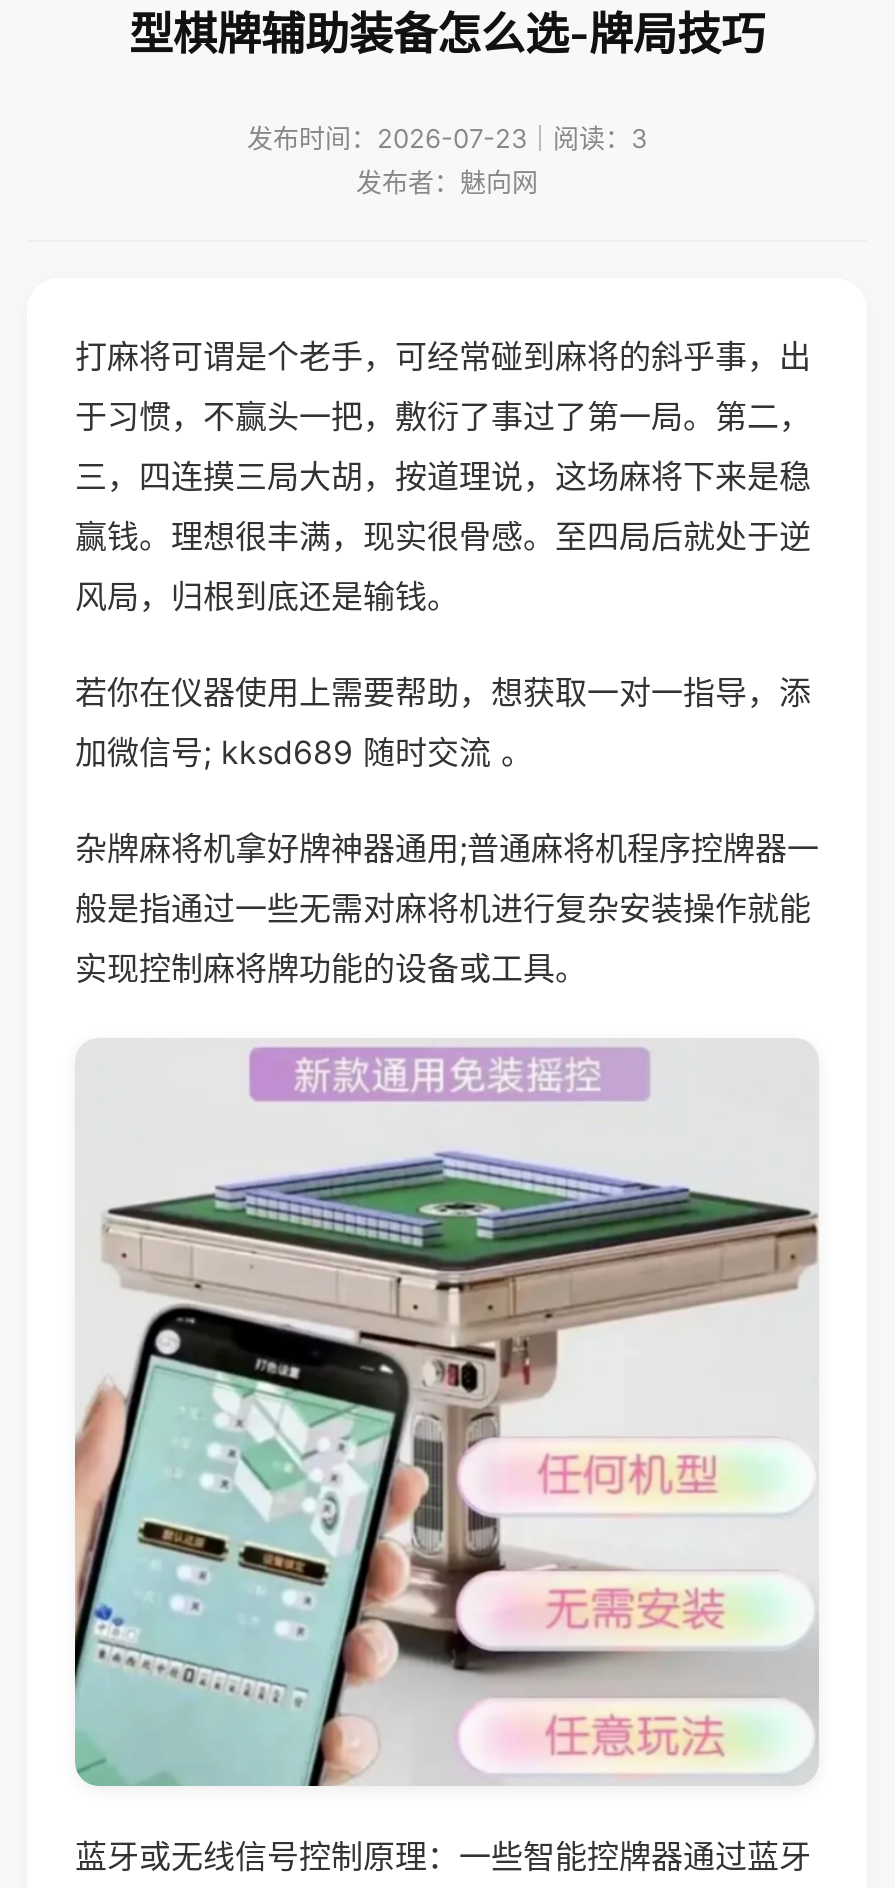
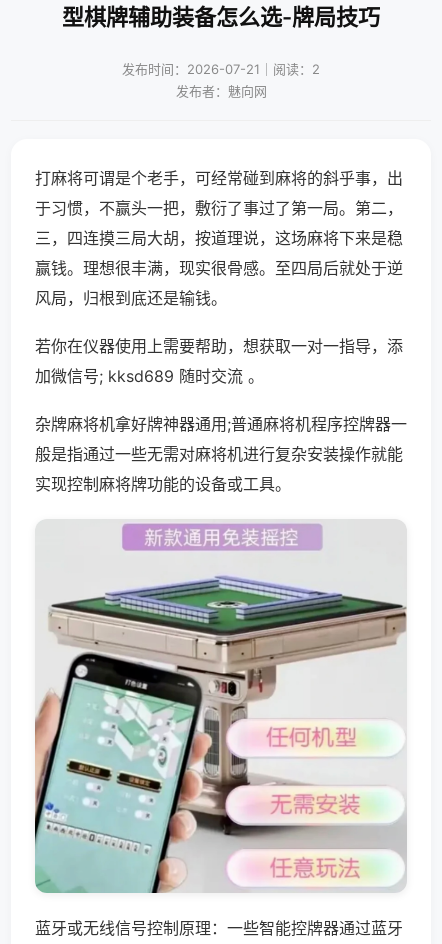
[247,122,647,154] 发布时间：2026-07-23｜阅读：3 -> [122,61,320,77] 发布时间：2026-07-21｜阅读：2

